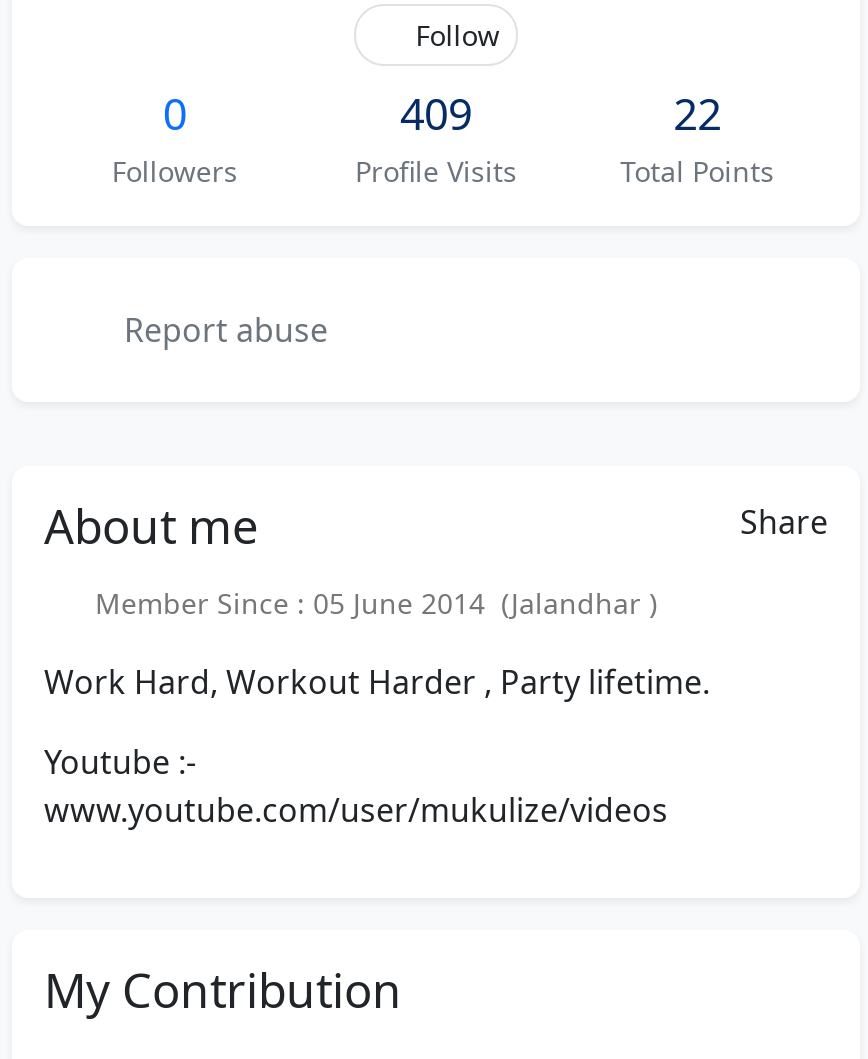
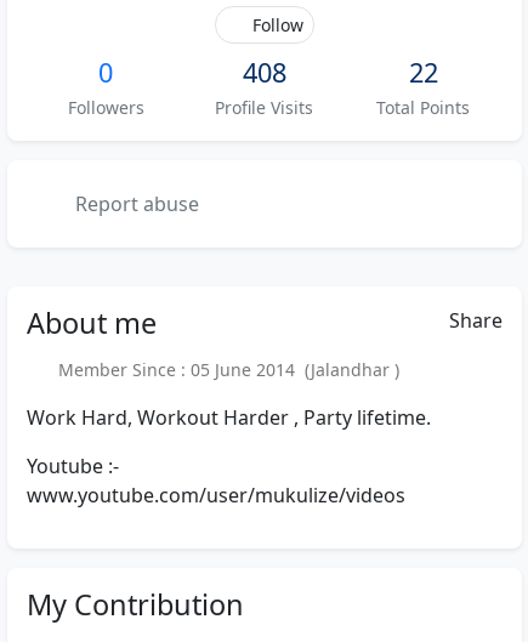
[400,84,472,142] 409 -> [243,55,286,90] 408

